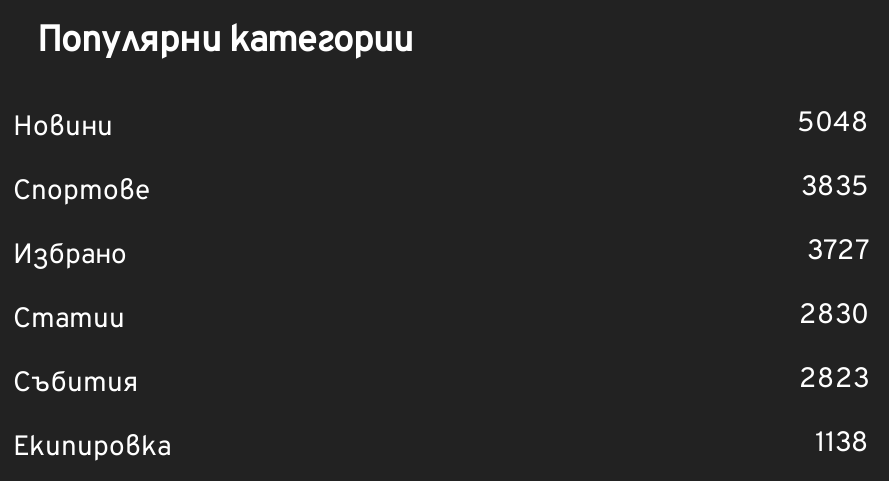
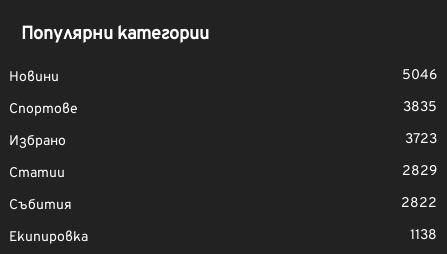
[797,107,869,141] 5048 -> [402,67,437,84] 5046
[807,235,869,269] 3727 -> [405,131,437,148] 3723
[799,299,869,333] 2830 -> [402,163,437,180] 2829
[799,363,869,397] 2823 -> [401,195,437,212] 2822

